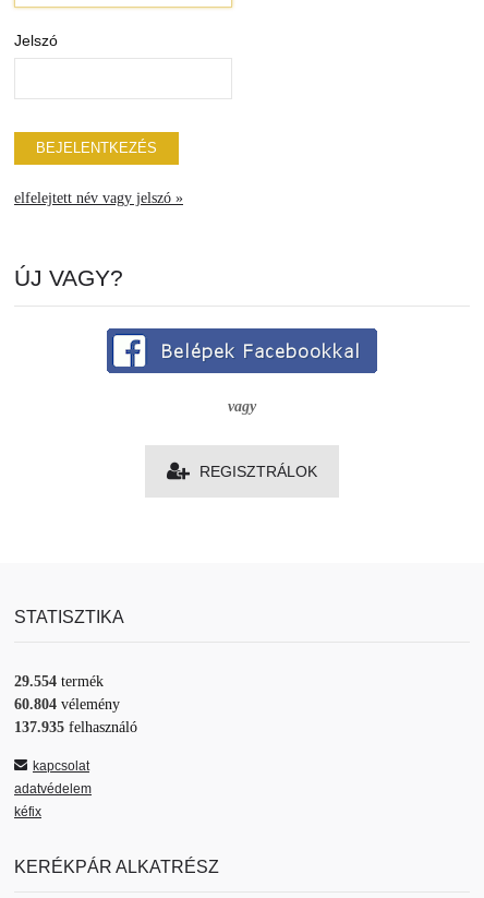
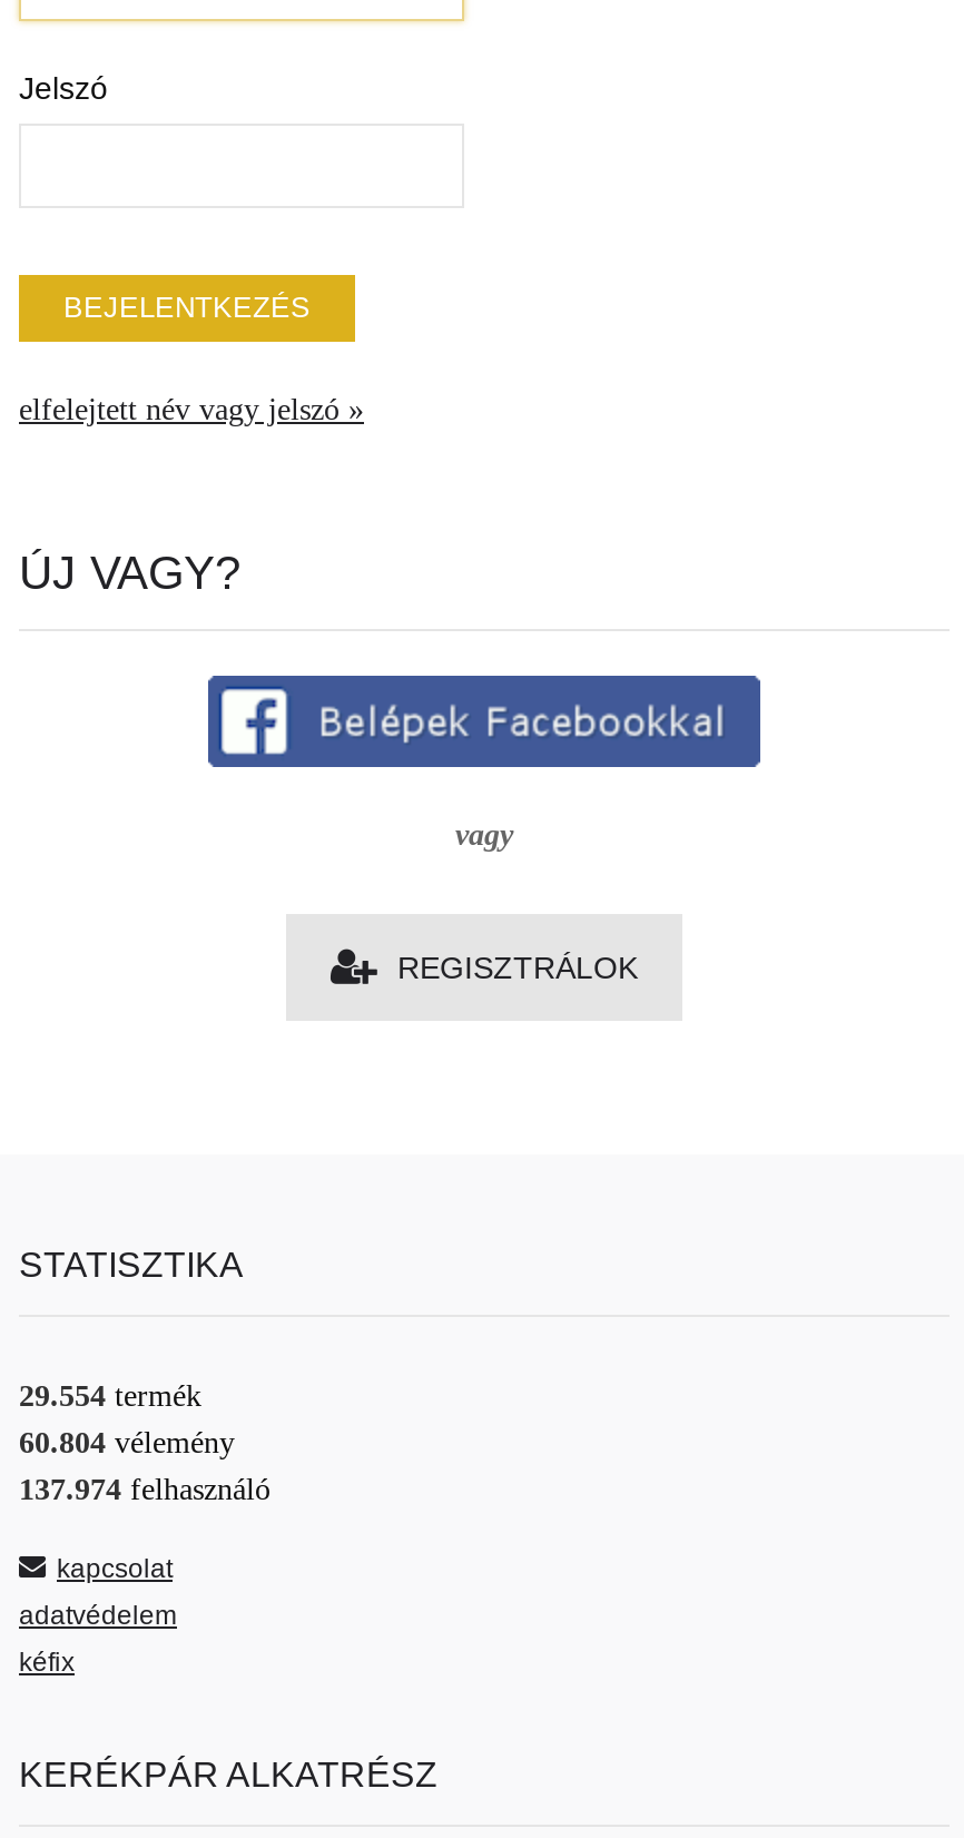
[14,719,137,735] 137.935 felhasználó -> [19,1473,270,1506] 137.974 felhasználó

